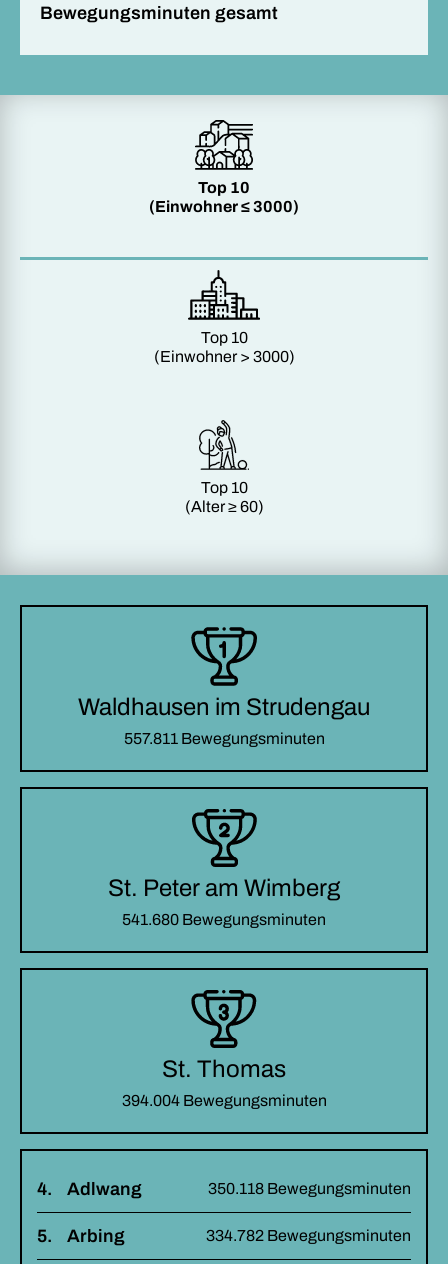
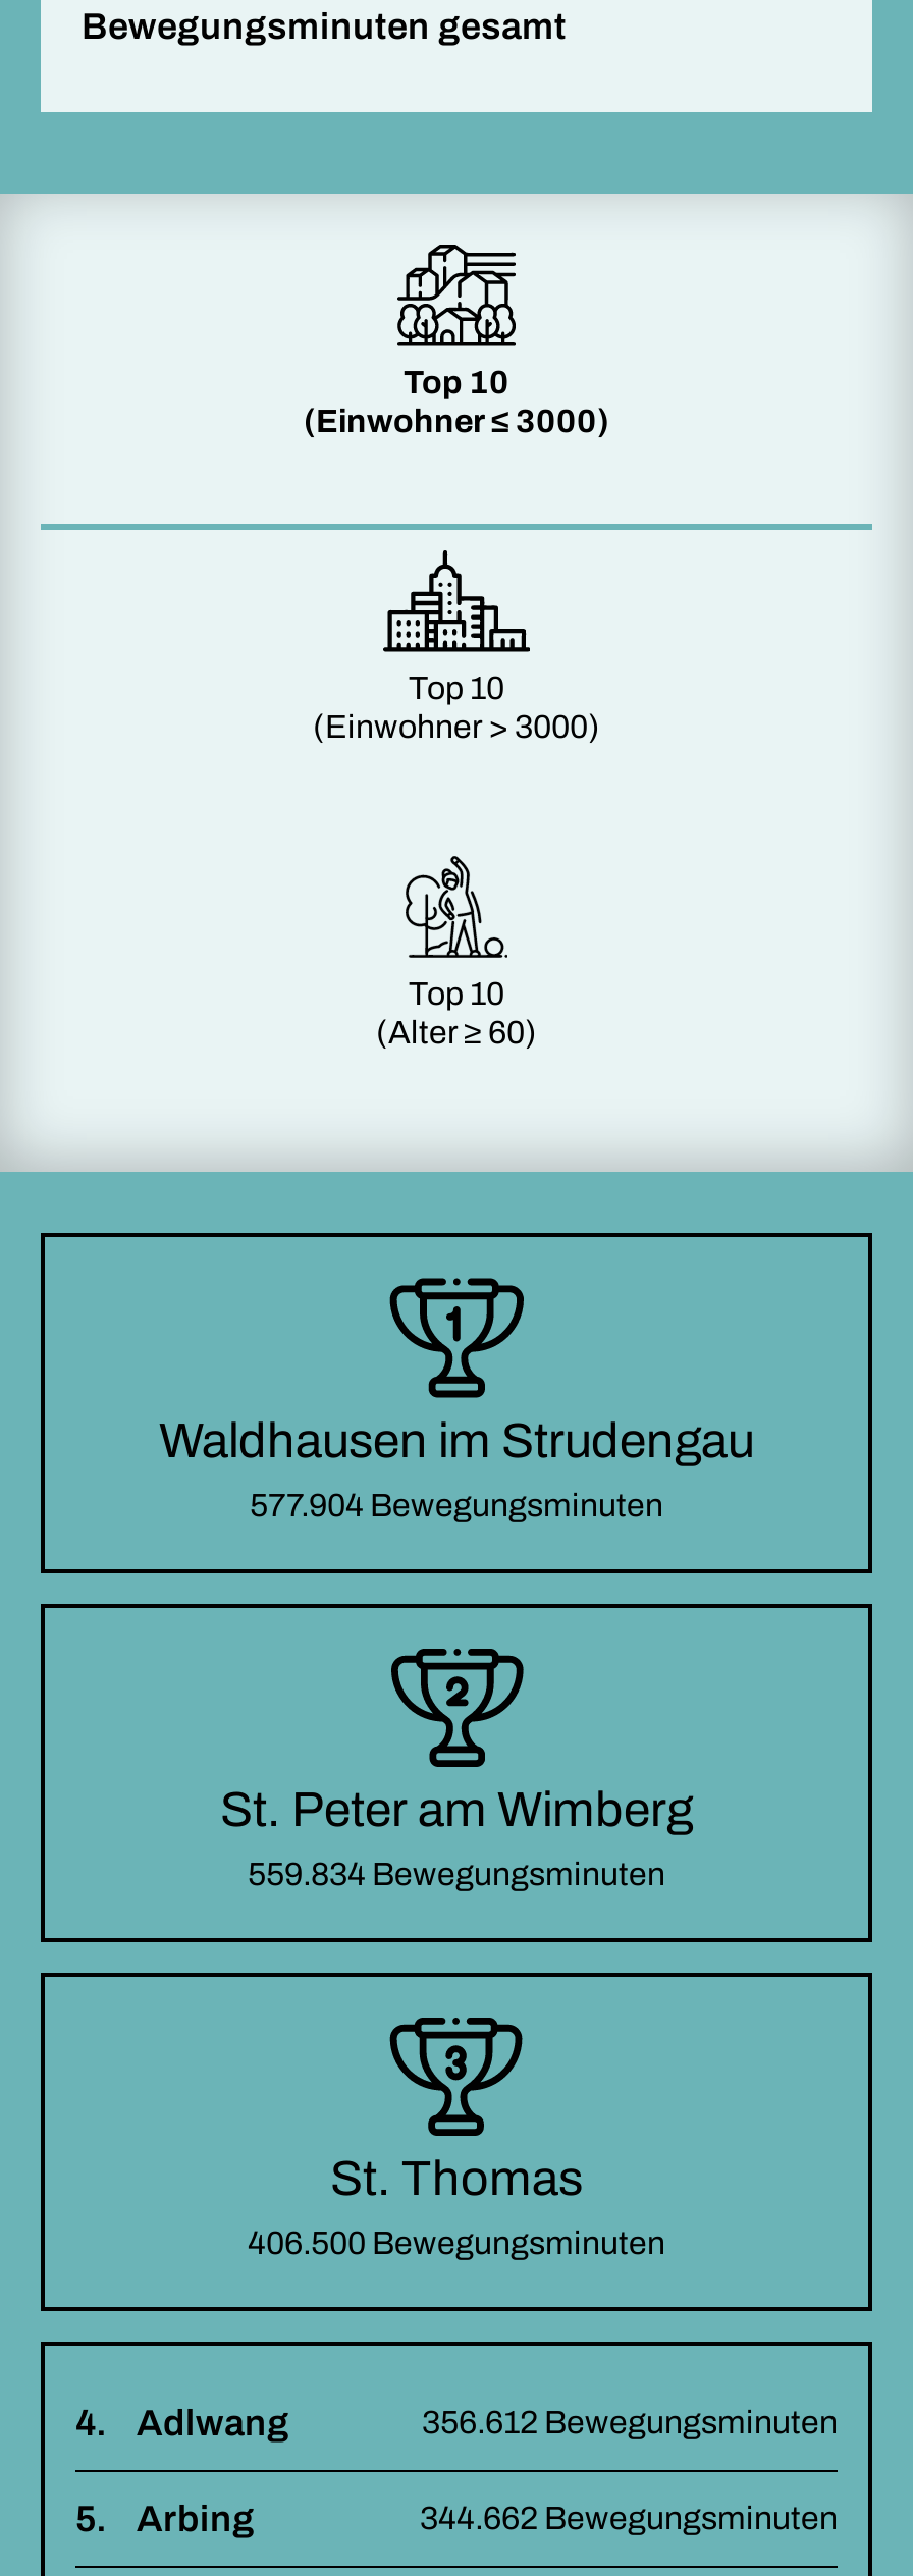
[123,730,324,747] 557.811 Bewegungsminuten -> [250,1489,663,1523] 577.904 Bewegungsminuten
[122,911,326,928] 541.680 Bewegungsminuten -> [248,1857,665,1892] 559.834 Bewegungsminuten
[121,1092,326,1109] 394.004 Bewegungsminuten -> [248,2226,665,2261] 406.500 Bewegungsminuten
[208,1180,411,1197] 350.118 Bewegungsminuten -> [422,2406,838,2440] 356.612 Bewegungsminuten
[206,1227,411,1244] 334.782 Bewegungsminuten -> [420,2501,838,2536] 344.662 Bewegungsminuten

